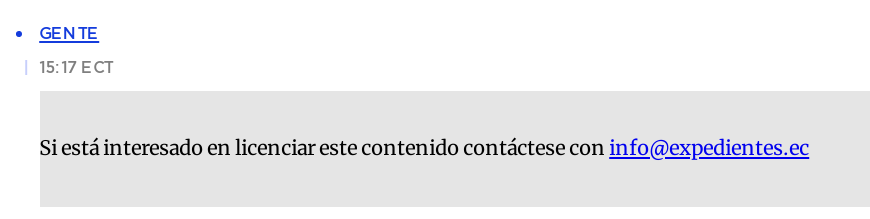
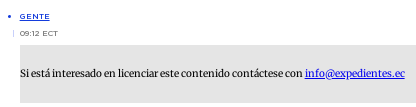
[39,56,113,76] 15:17 ECT -> [20,28,58,38] 09:12 ECT

